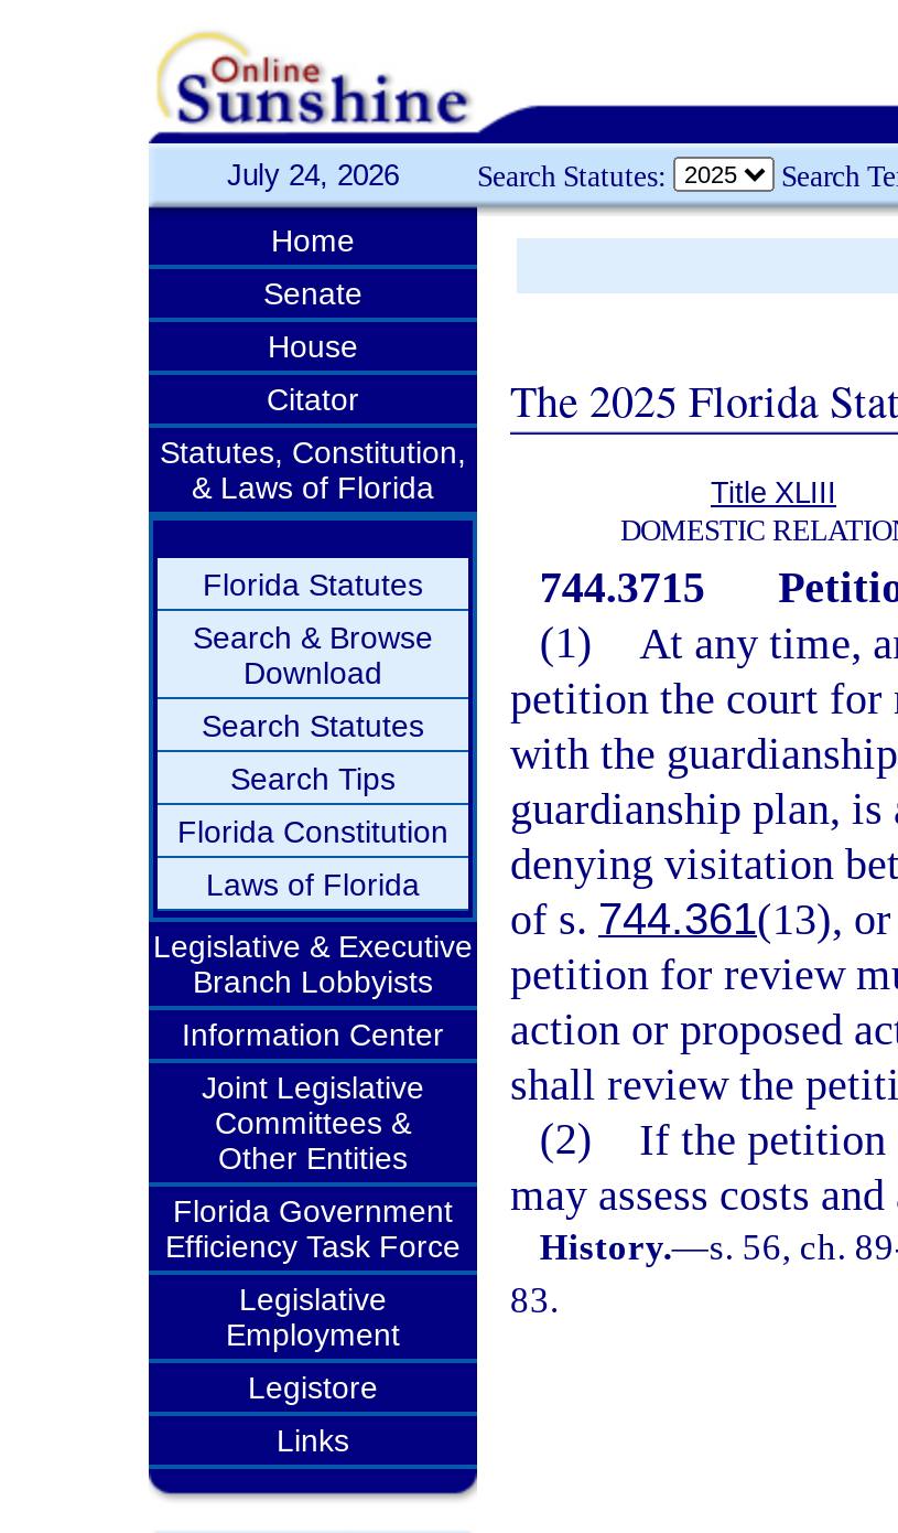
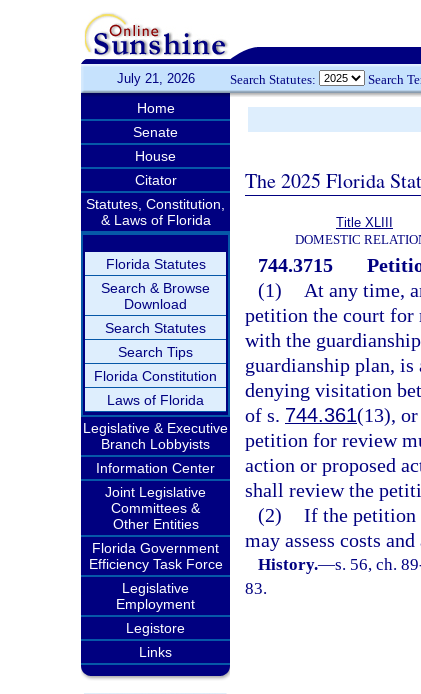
[227,159,399,192] July 24, 2026 -> [116,71,194,86] July 21, 2026

